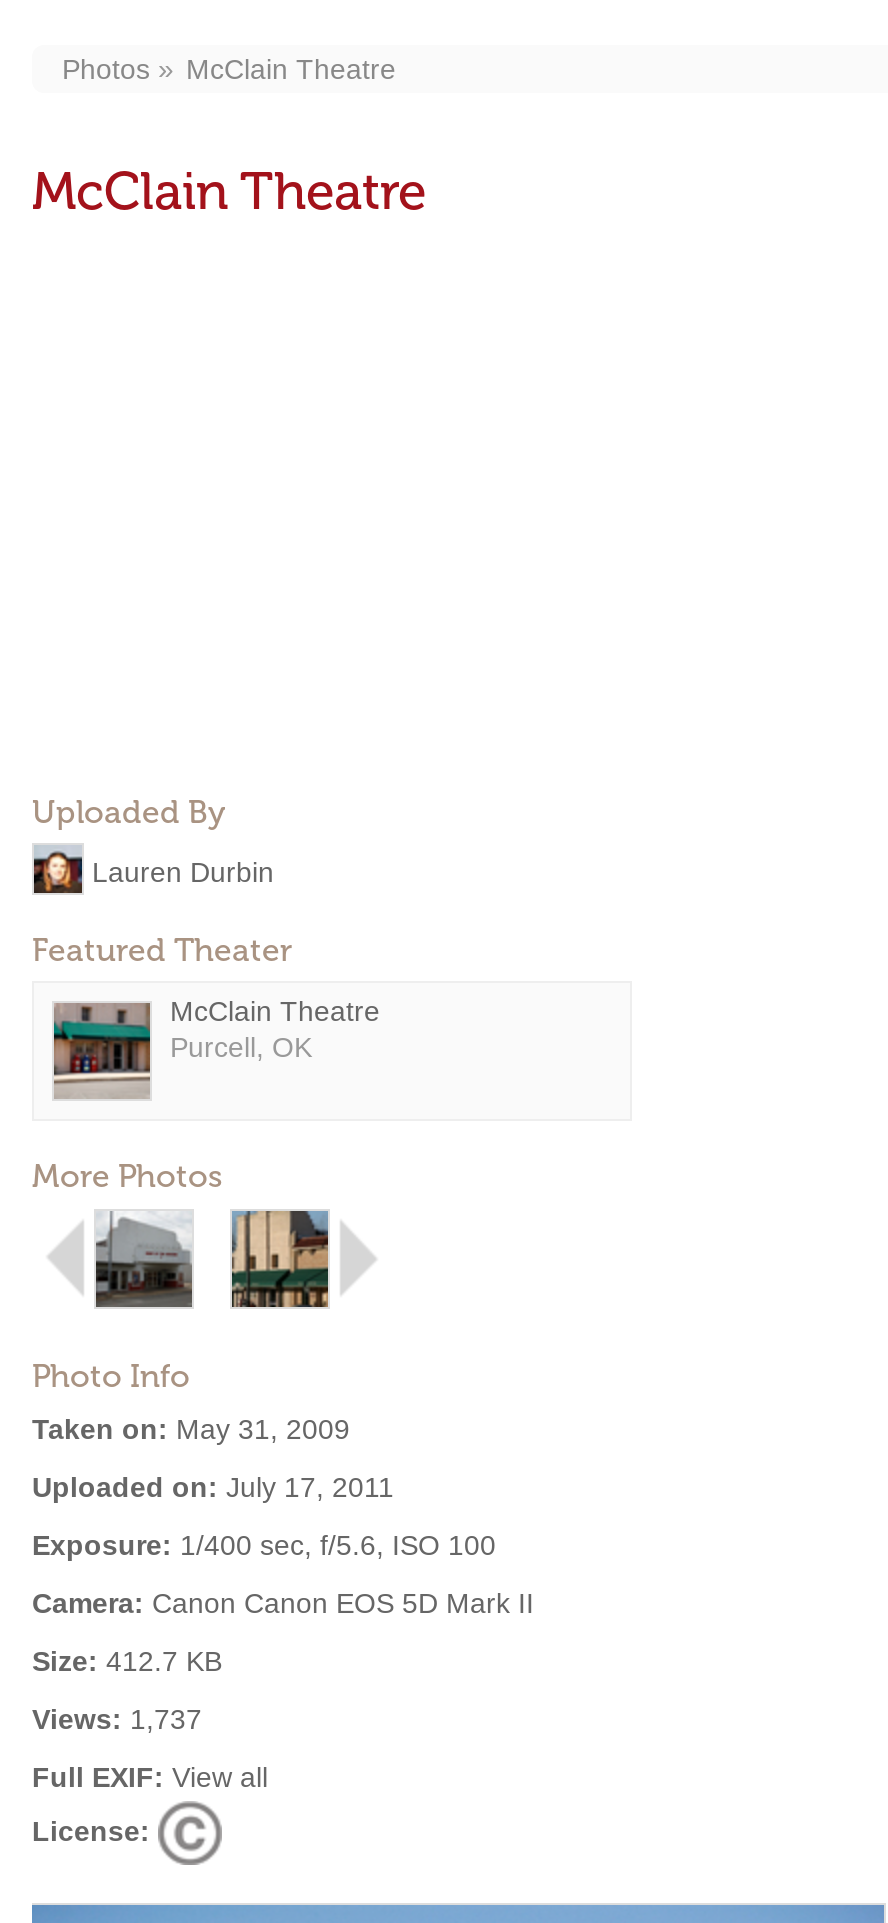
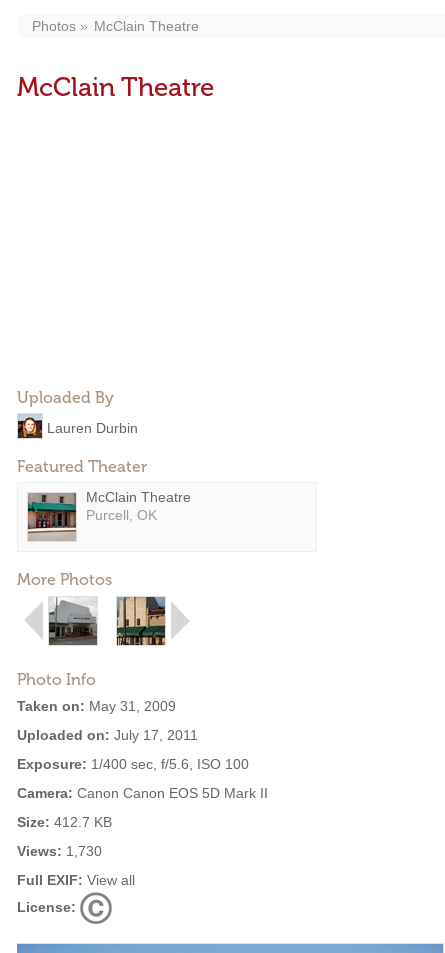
[32,1703,202,1735] Views: 1,737 -> [17,843,102,859] Views: 1,730

